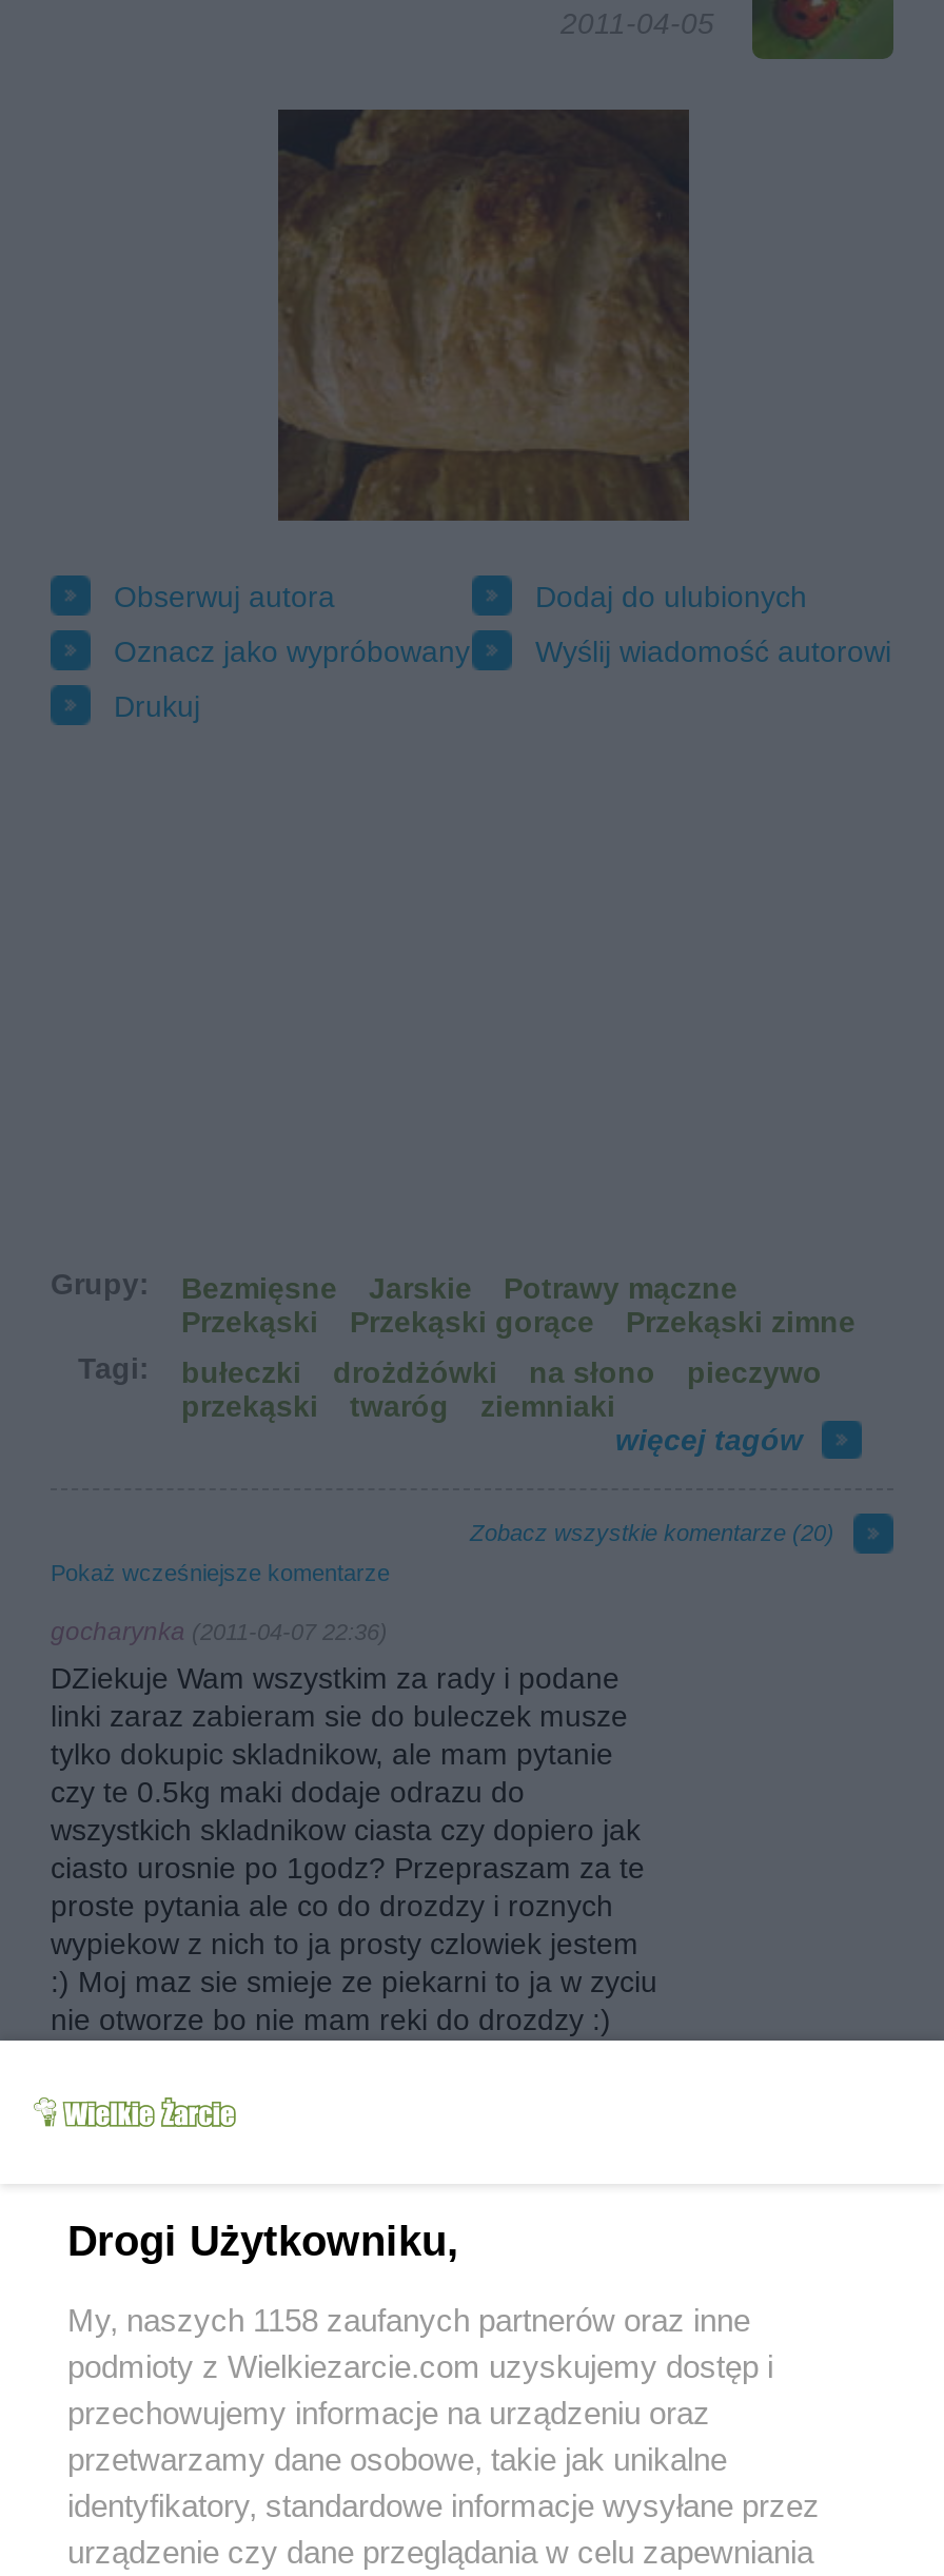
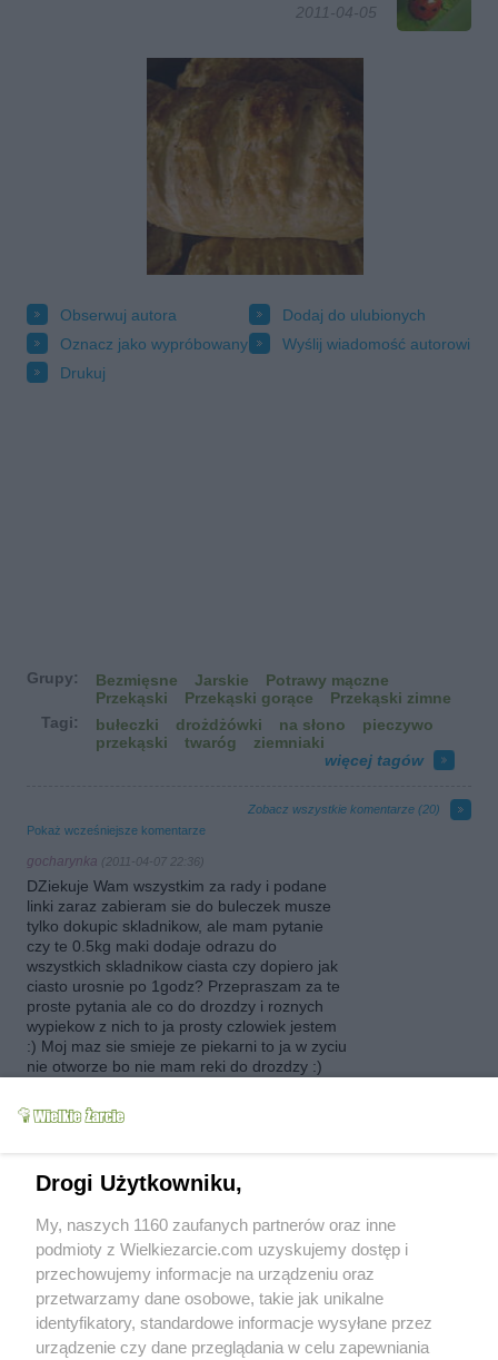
[67,2302,750,2338] My, naszych 1158 zaufanych partnerów oraz inne -> [36,1215,396,1234] My, naszych 1160 zaufanych partnerów oraz inne

